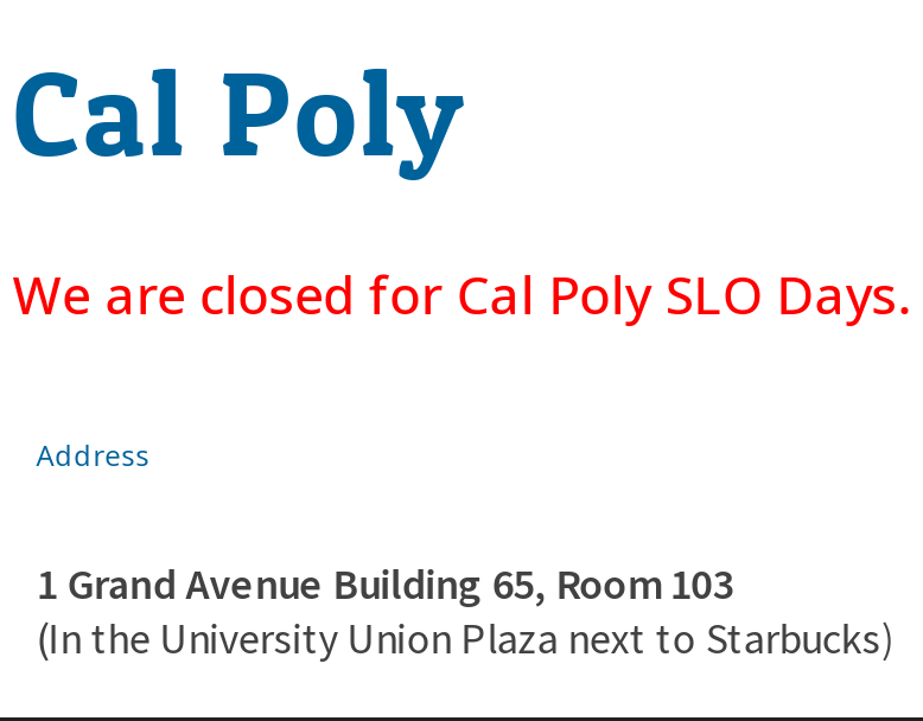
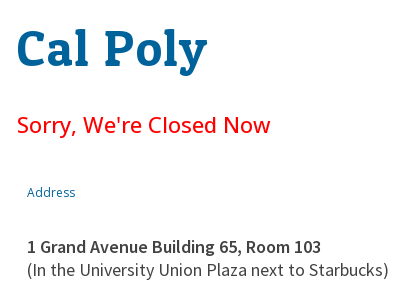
[12,258,912,329] We are closed for Cal Poly SLO Days. -> [17,109,271,139] Sorry, We're Closed Now

